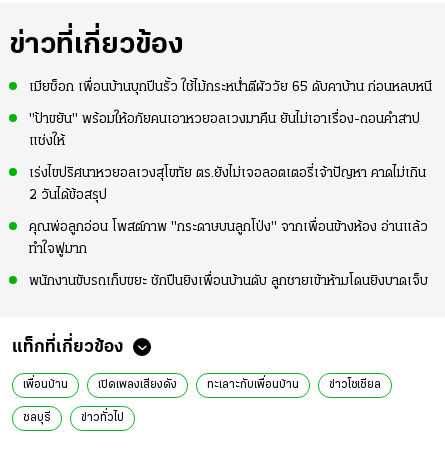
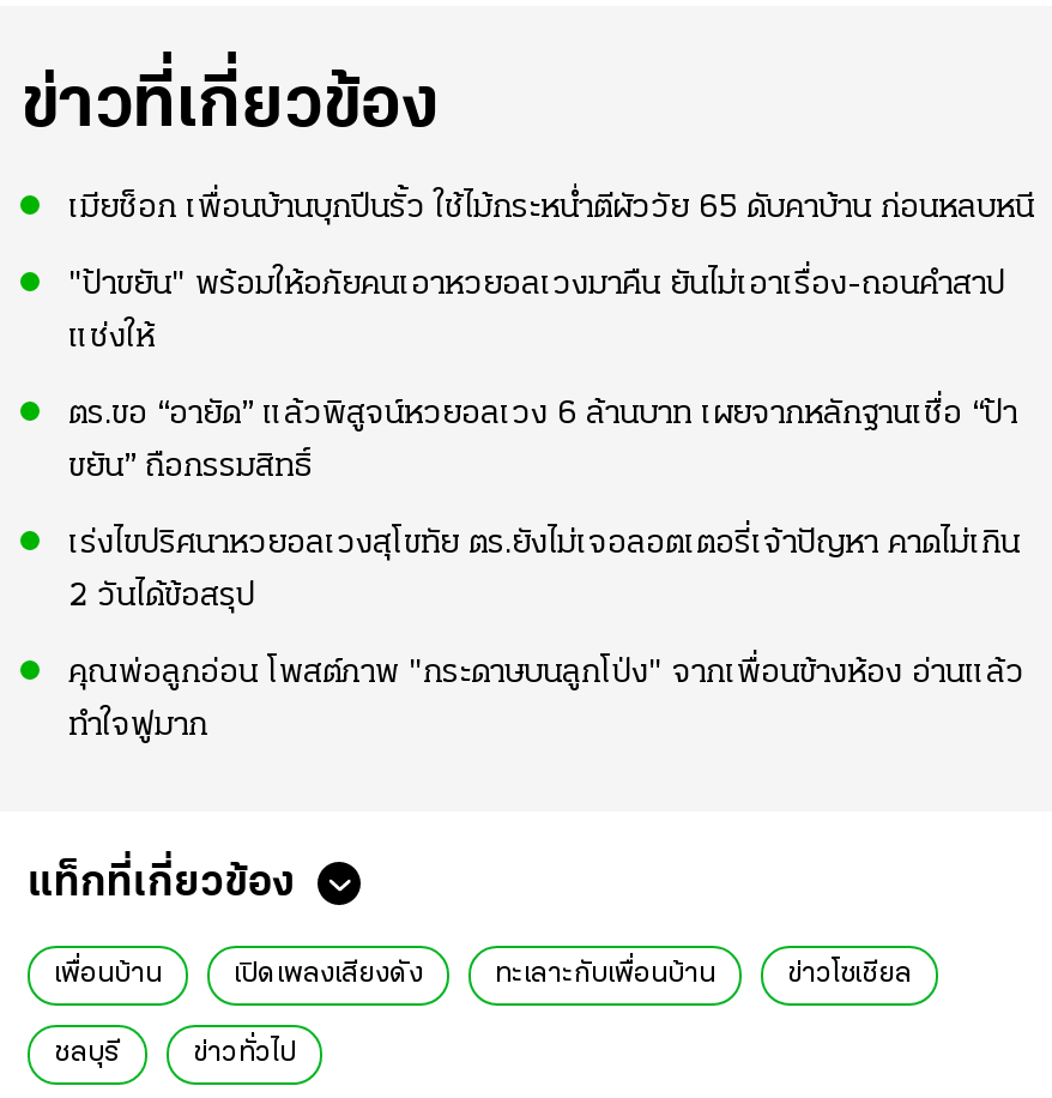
none -> [68,397,1017,485] ตร.ขอ “อายัด” แล้วพิสูจน์หวยอลเวง 6 ล้านบาท เผยจากหลักฐานเชื่อ “ป้า | ขยัน” ถือกรรมสิทธิ์
moved [29,166,428,257] -> [68,526,1024,744]: เร่งไขปริศนาหวยอลเวงสุโขทัย ตร.ยังไม่เจอลอตเตอรี่เจ้าปัญหา คาดไม่เกิน | 2 วันได้ข้อสรุป | คุณพ่อลูกอ่อน โพสต์ภาพ "กระดาษบนลูกโป่ง" จากเพื่อนข้างห้อง อ่านแล้ว | ทำใจฟูมาก
[29,274,428,289] พนักงานขับรถเก็บขยะ ชักปืนยิงเพื่อนบ้านดับ ลูกชายเข้าห้ามโดนยิงบาดเจ็บ -> none

